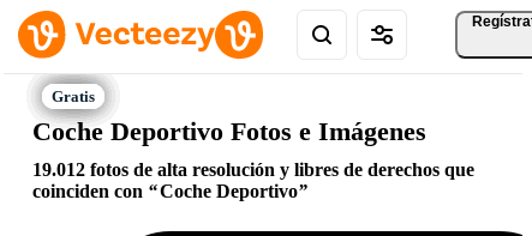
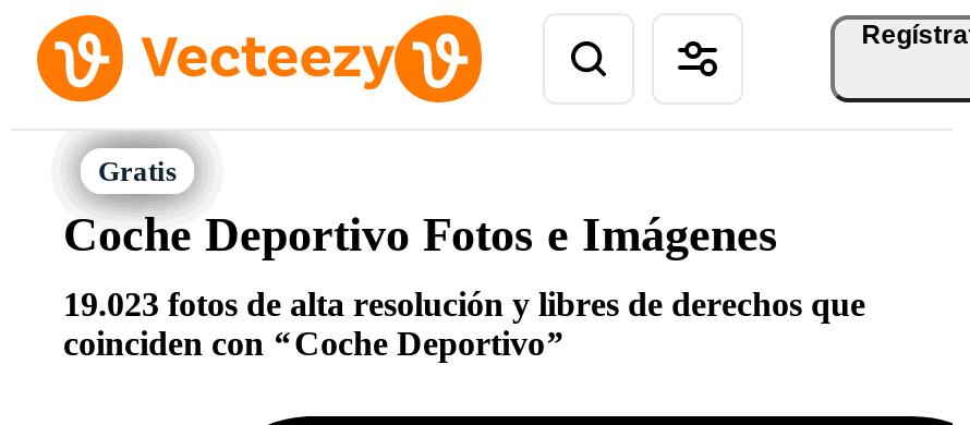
[32,160,474,180] 19.012 fotos de alta resolución y libres de derechos que -> [63,287,865,324] 19.023 fotos de alta resolución y libres de derechos que

